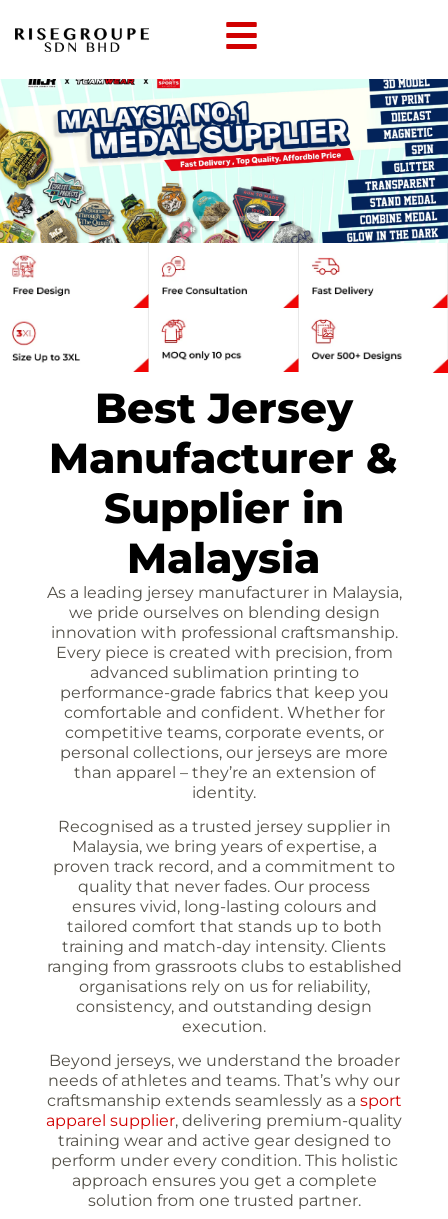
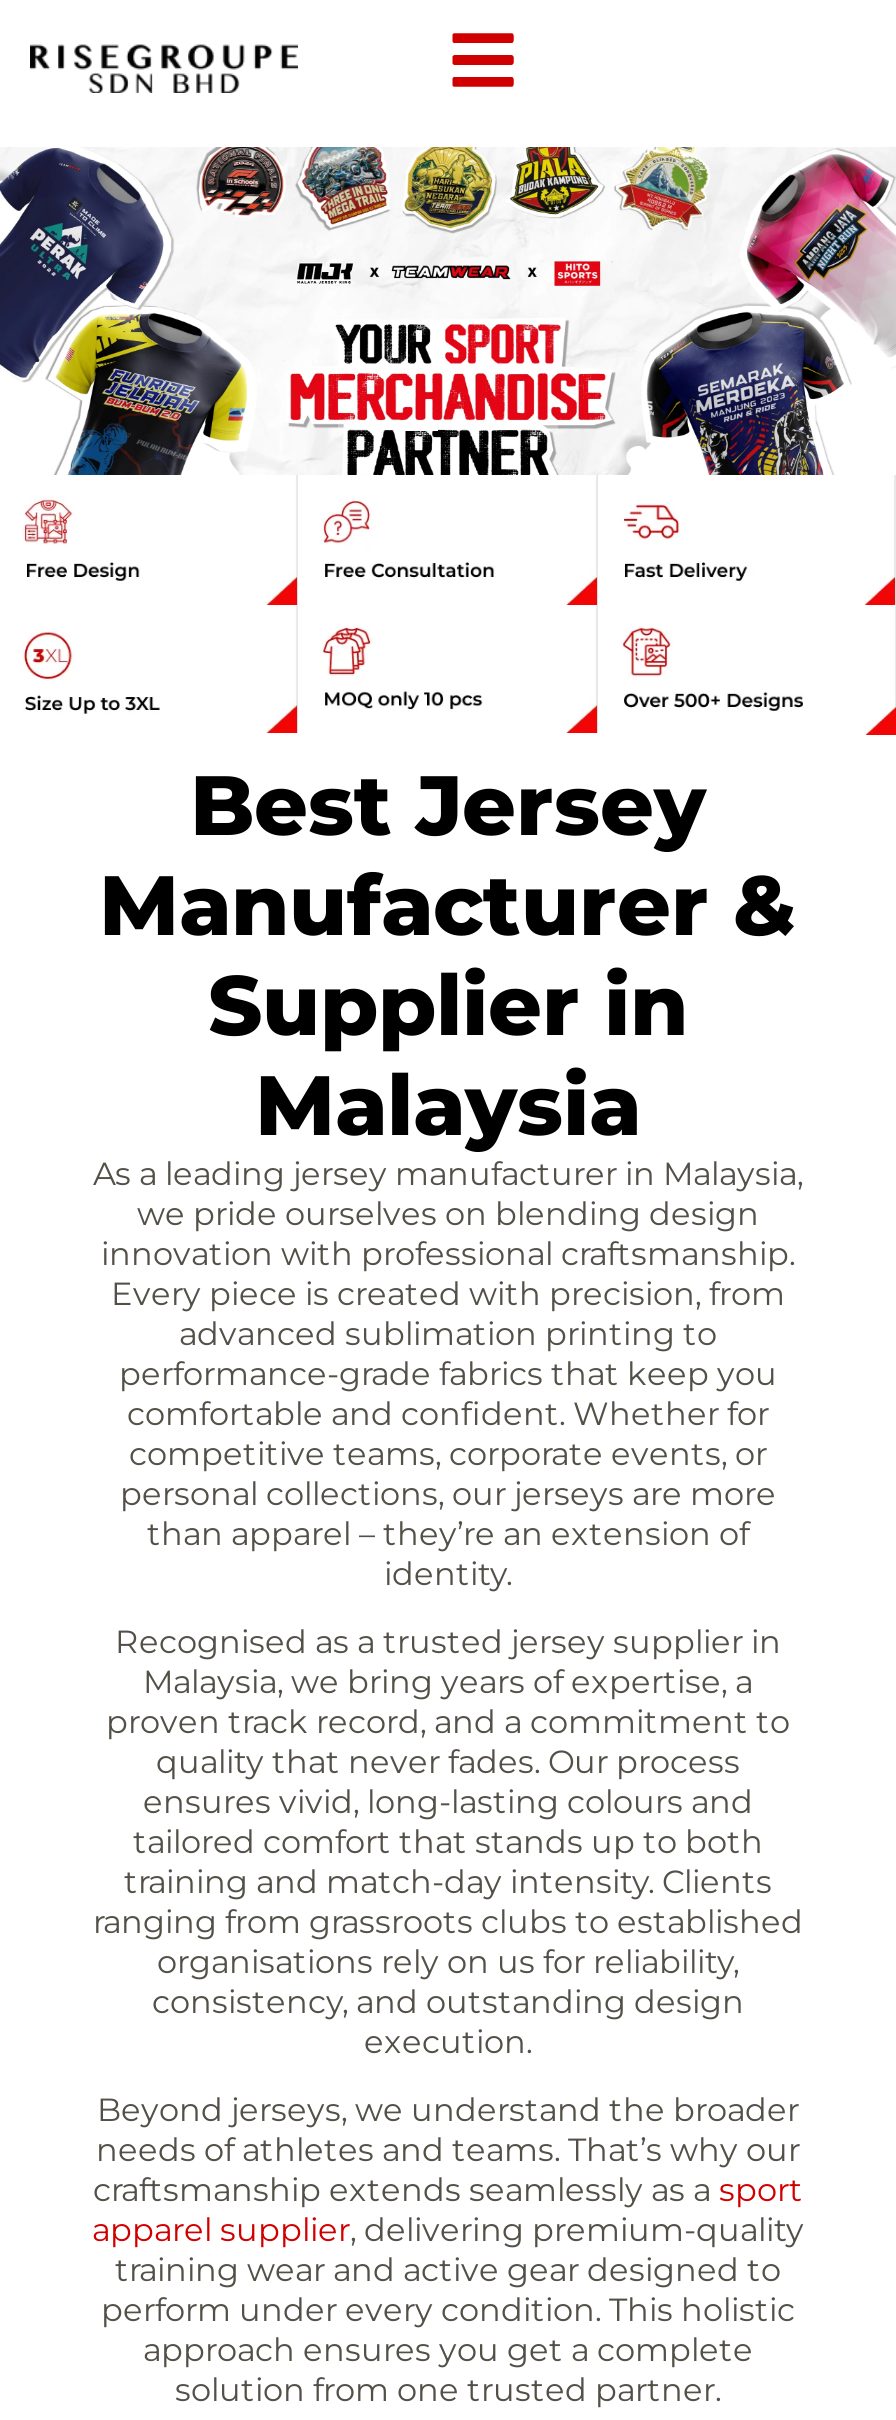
[3,78,445,244] [image] -> [6,145,890,477] [image]

